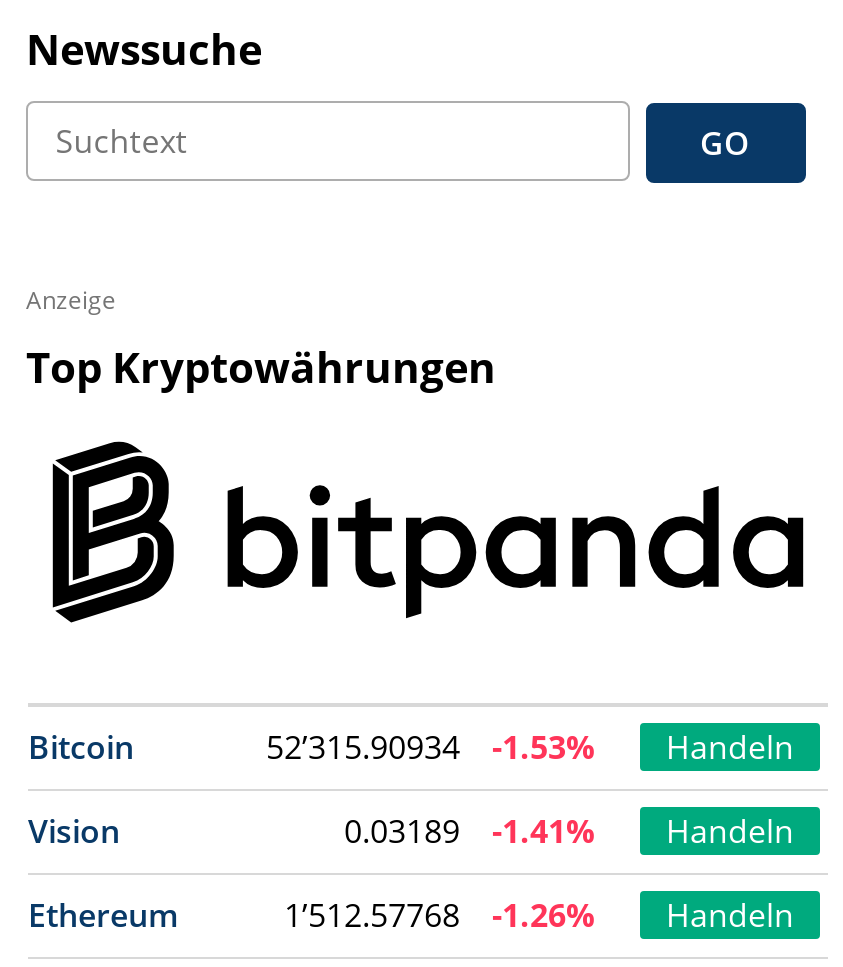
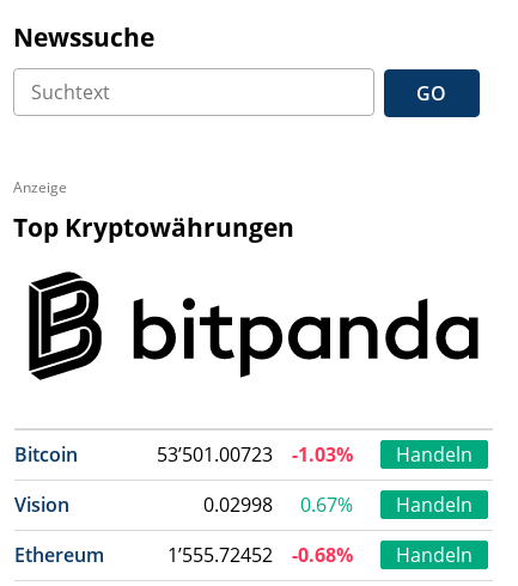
[266,726,460,770] 52’315.90934 -> [157,442,273,468] 53’501.00723
[492,726,594,770] -1.53% -> [292,442,353,468] -1.03%
[344,810,460,854] 0.03189 -> [203,492,273,518] 0.02998
[492,810,594,854] -1.41% -> [300,492,353,518] 0.67%
[284,894,460,938] 1’512.57768 -> [167,542,273,569] 1’555.72452
[492,894,594,938] -1.26% -> [292,542,353,569] -0.68%

